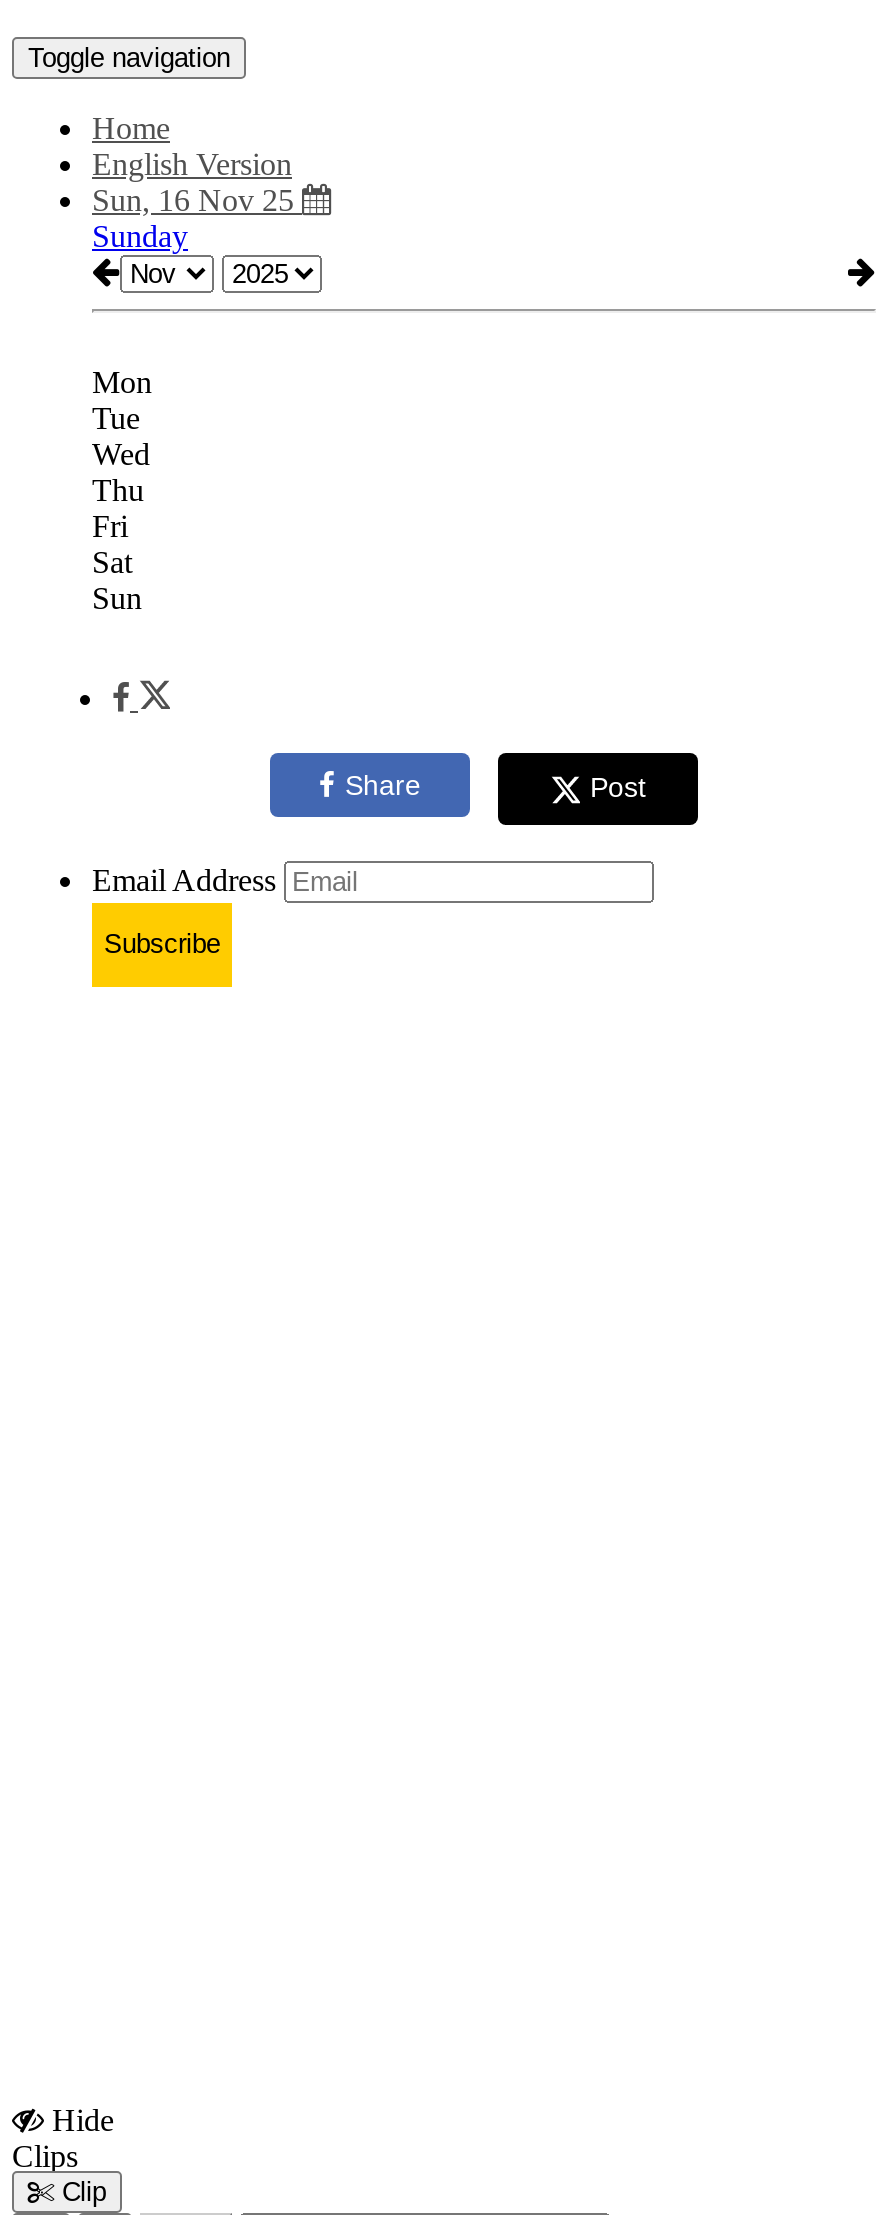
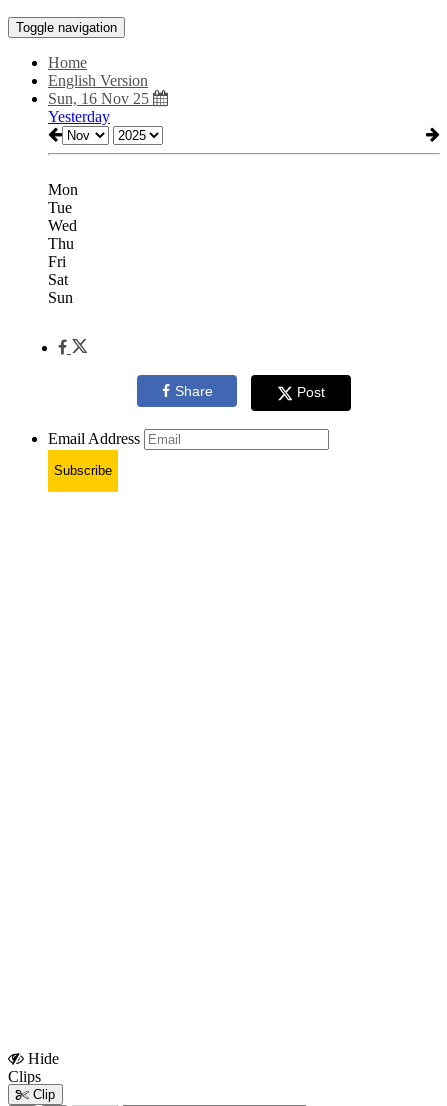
[92,219,188,253] Sunday -> [48,108,110,125] Yesterday

